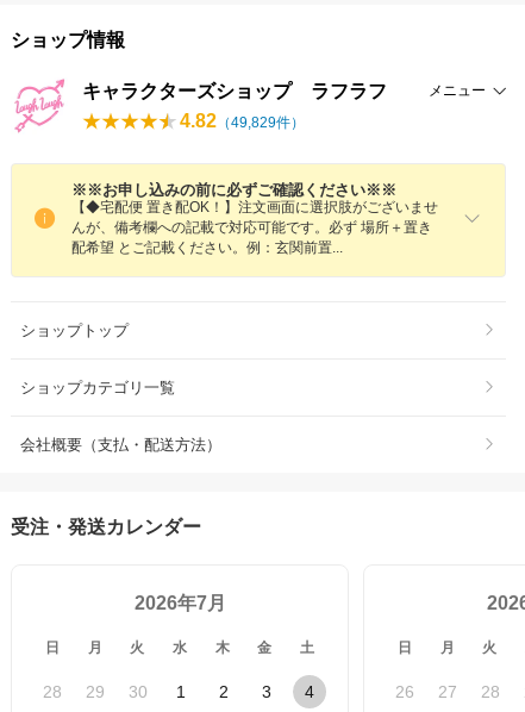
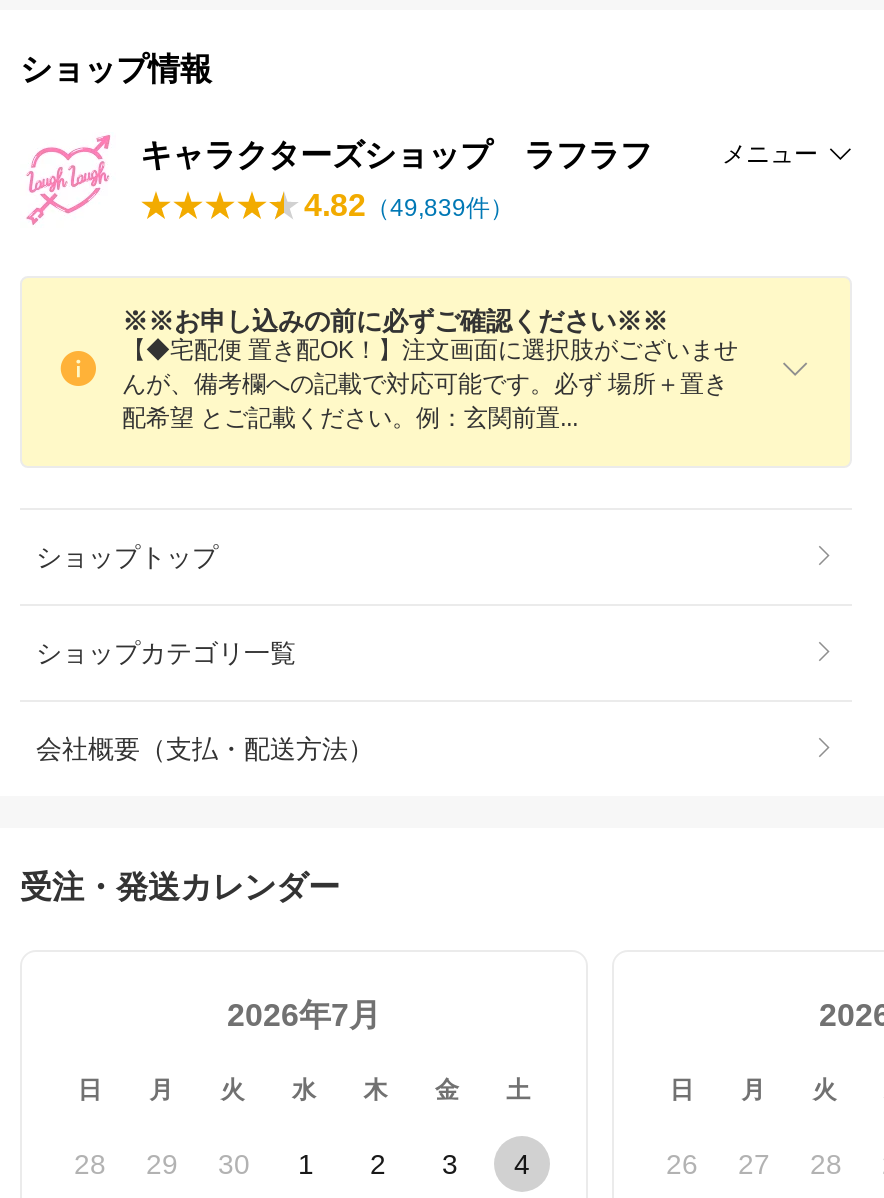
[180,110,305,131] 4.82（49,829件） -> [304,188,514,222] 4.82（49,839件）

